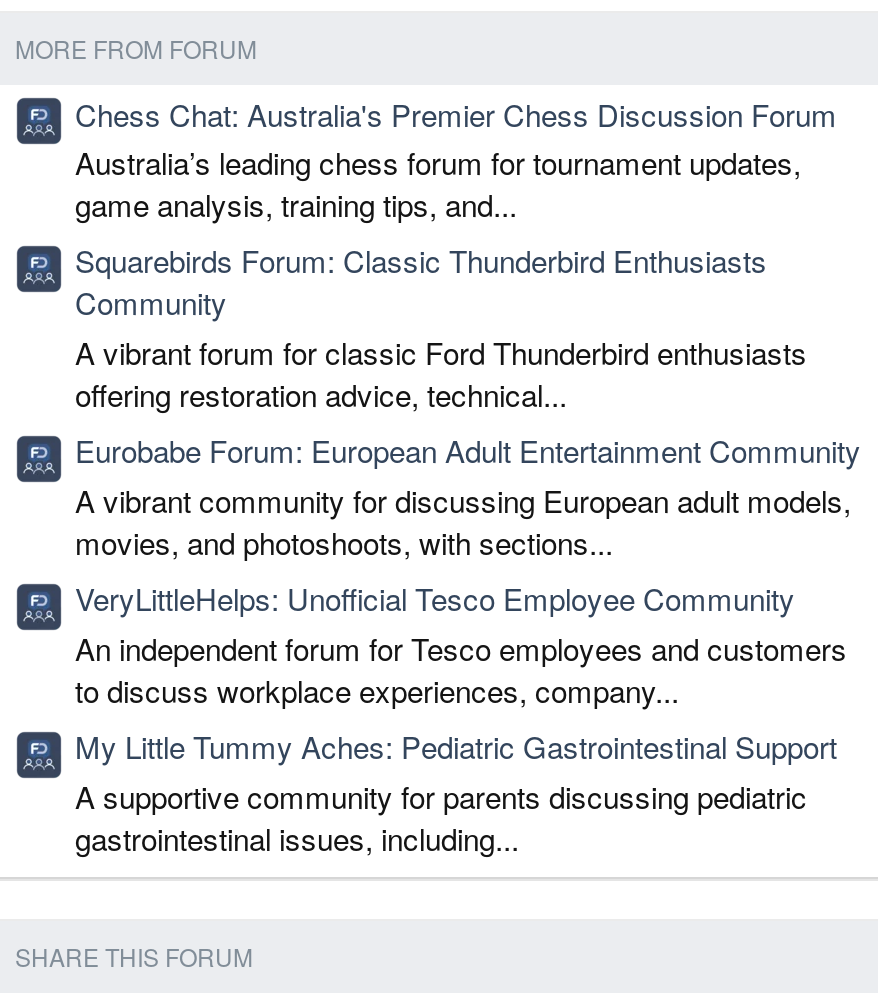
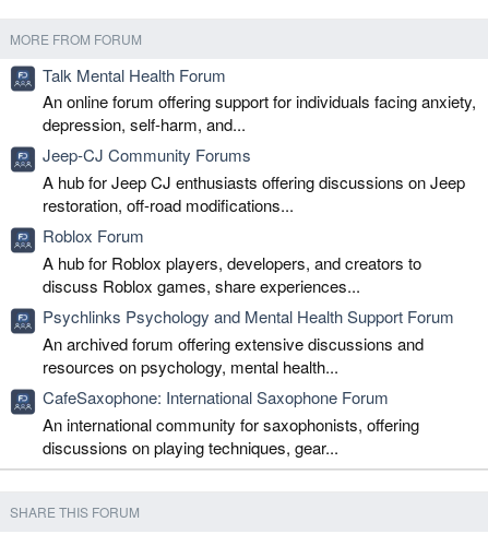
[75,92,861,858] Chess Chat: Australia's Premier Chess Discussion Forum | Australia’s leading chess forum for tournament updates, | game analysis, training tips, and... | Squarebirds Forum: Classic Thunderbird Enthusiasts | Community | A vibrant forum for classic Ford Thunderbird enthusiasts | offering restoration advice, technical... | Eurobabe Forum: European Adult Entertainment Community | A vibrant community for discussing European adult models, | movies, and photoshoots, with sections... | VeryLittleHelps: Unofficial Tesco Employee Community | An independent forum for Tesco employees and customers | to discuss workplace experiences, company... | My Little Tummy Aches: Pediatric Gastrointestinal Support | A supportive community for parents discussing pediatric | gastrointestinal issues, including... -> [43,63,476,458] Talk Mental Health Forum | An online forum offering support for individuals facing anxiety, | depression, self-harm, and... | Jeep-CJ Community Forums | A hub for Jeep CJ enthusiasts offering discussions on Jeep | restoration, off-road modifications... | Roblox Forum | A hub for Roblox players, developers, and creators to | discuss Roblox games, share experiences... | Psychlinks Psychology and Mental Health Support Forum | An archived forum offering extensive discussions and | resources on psychology, mental health... | CafeSaxophone: International Saxophone Forum | An international community for saxophonists, offering | discussions on playing techniques, gear...

